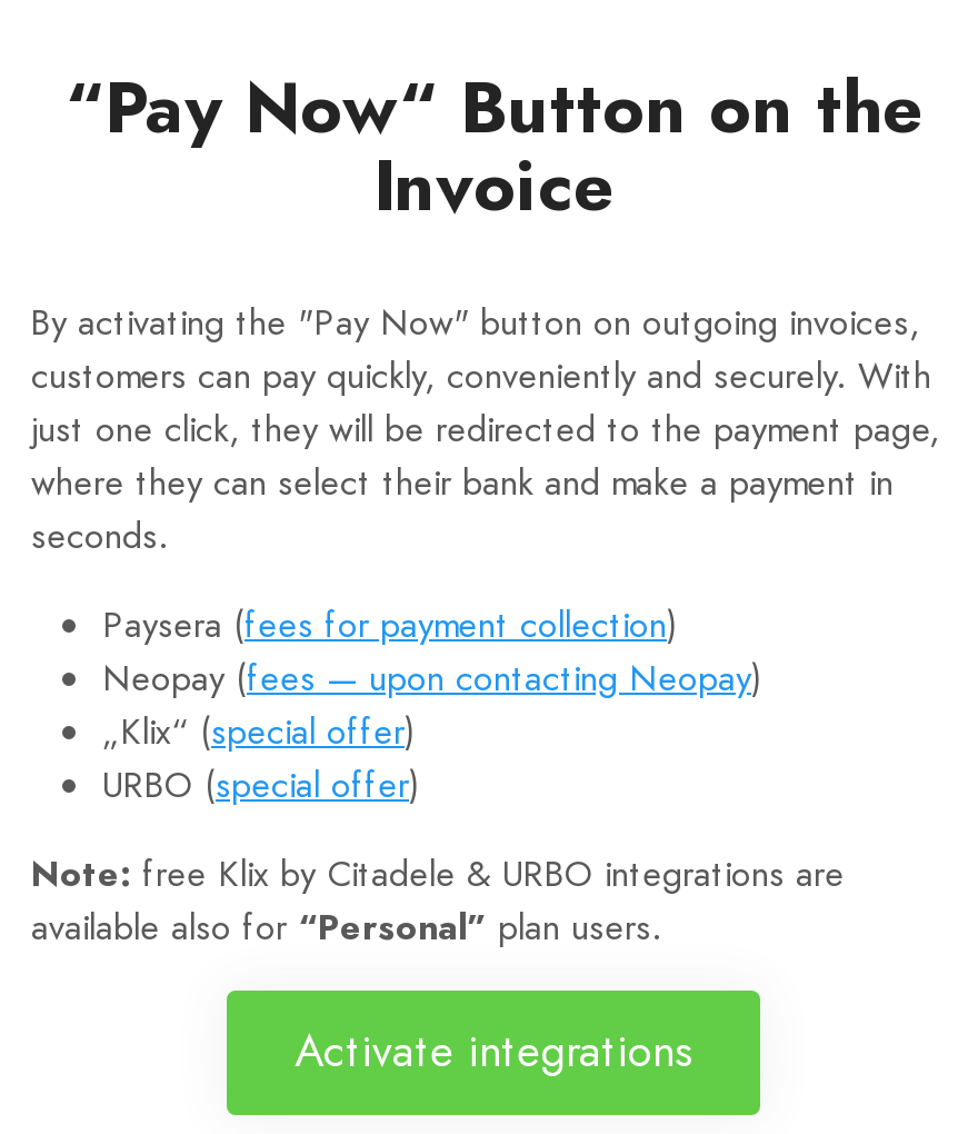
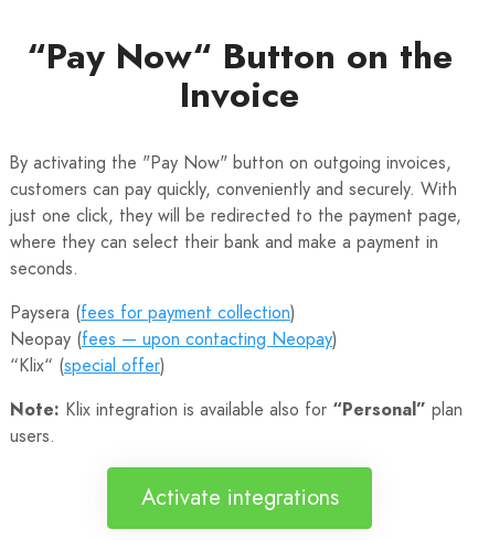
[102,706,420,810] „Klix“ (special offer) | URBO (special offer) -> [10,353,166,378] “Klix“ (special offer)
[31,848,845,953] Note: free Klix by Citadele & URBO integrations are | available also for “Personal” plan users. -> [10,397,463,449] Note: Klix integration is available also for “Personal” plan | users.

